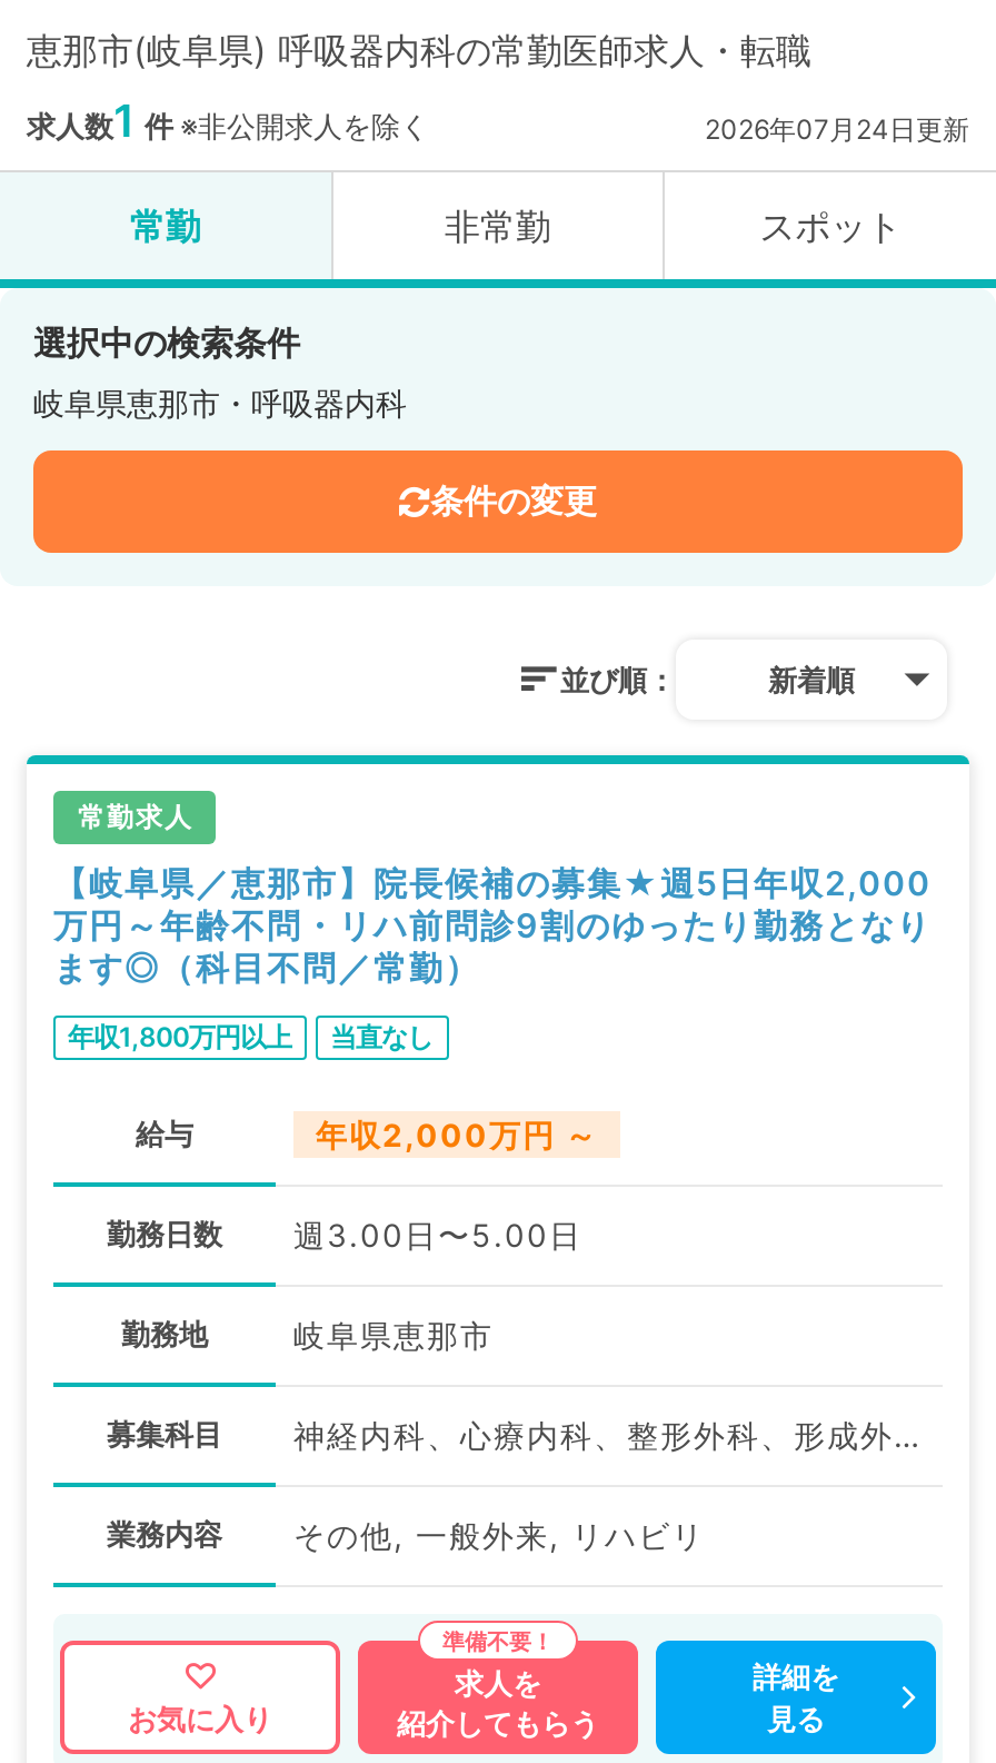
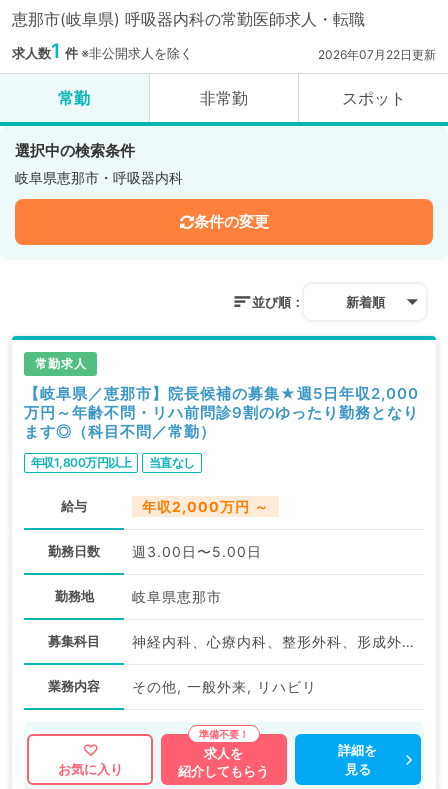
[705,112,969,146] 2026年07月24日更新 -> [318,47,436,62] 2026年07月22日更新

